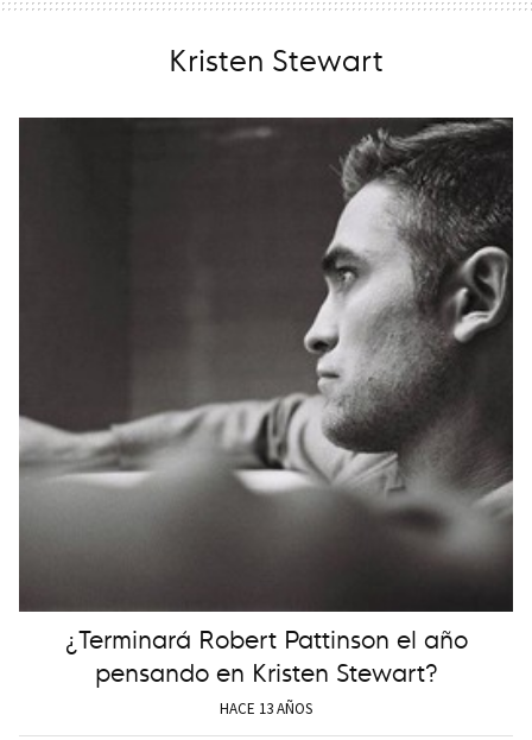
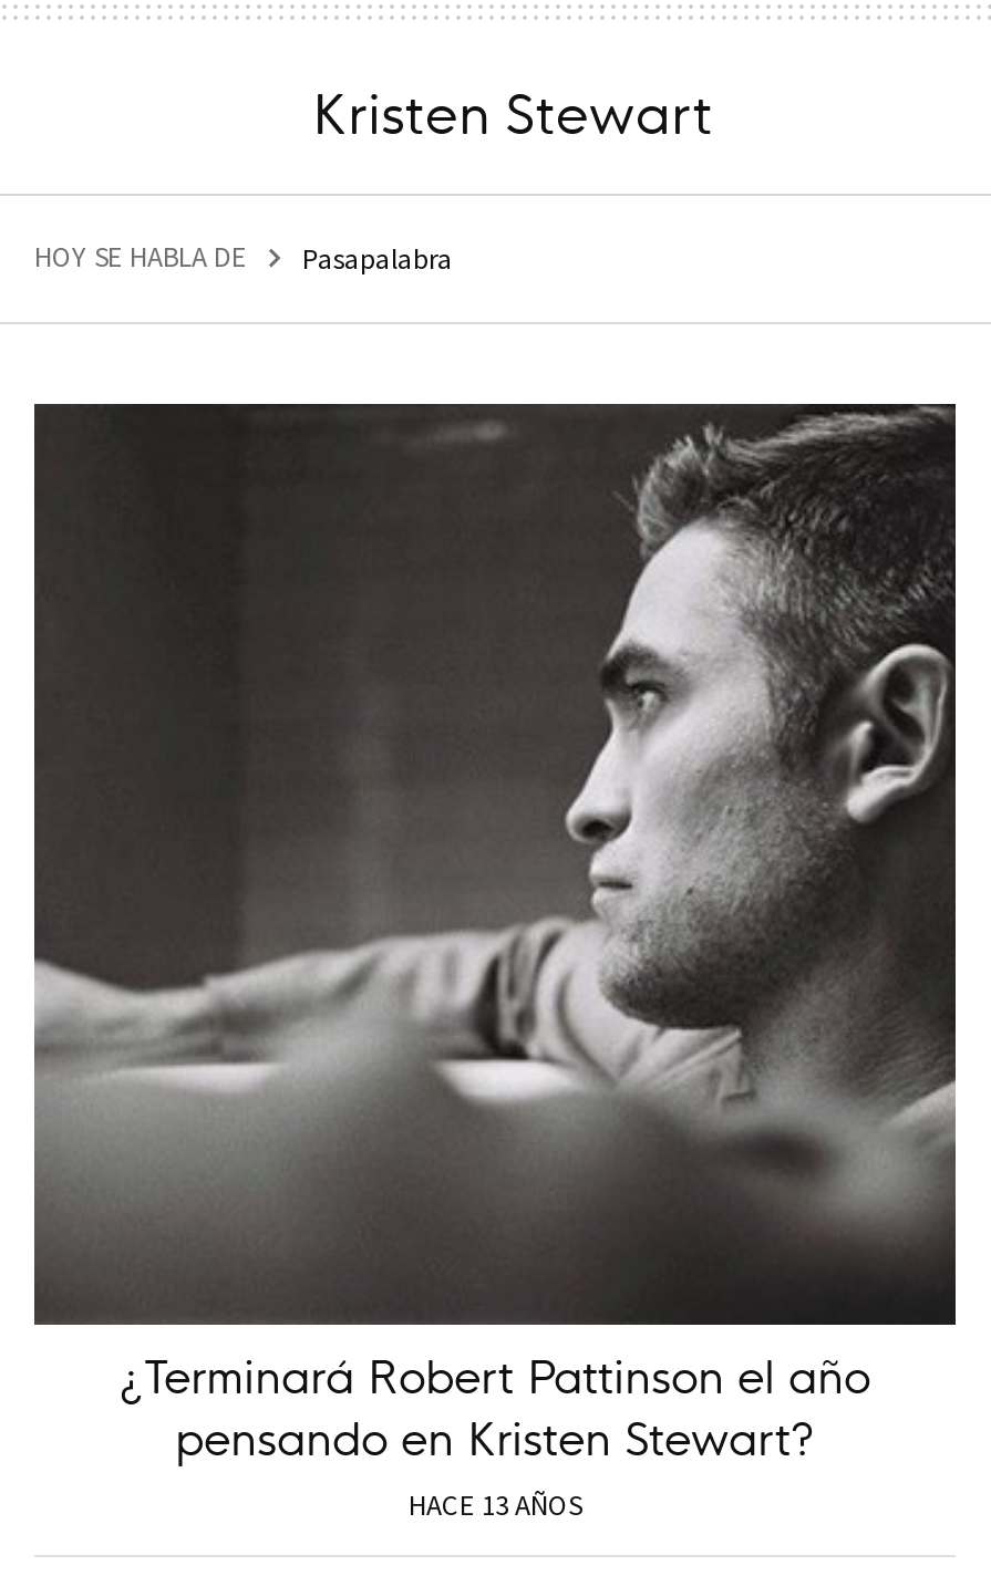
none -> [34,238,453,277] HOY SE HABLA DE | Pasapalabra

